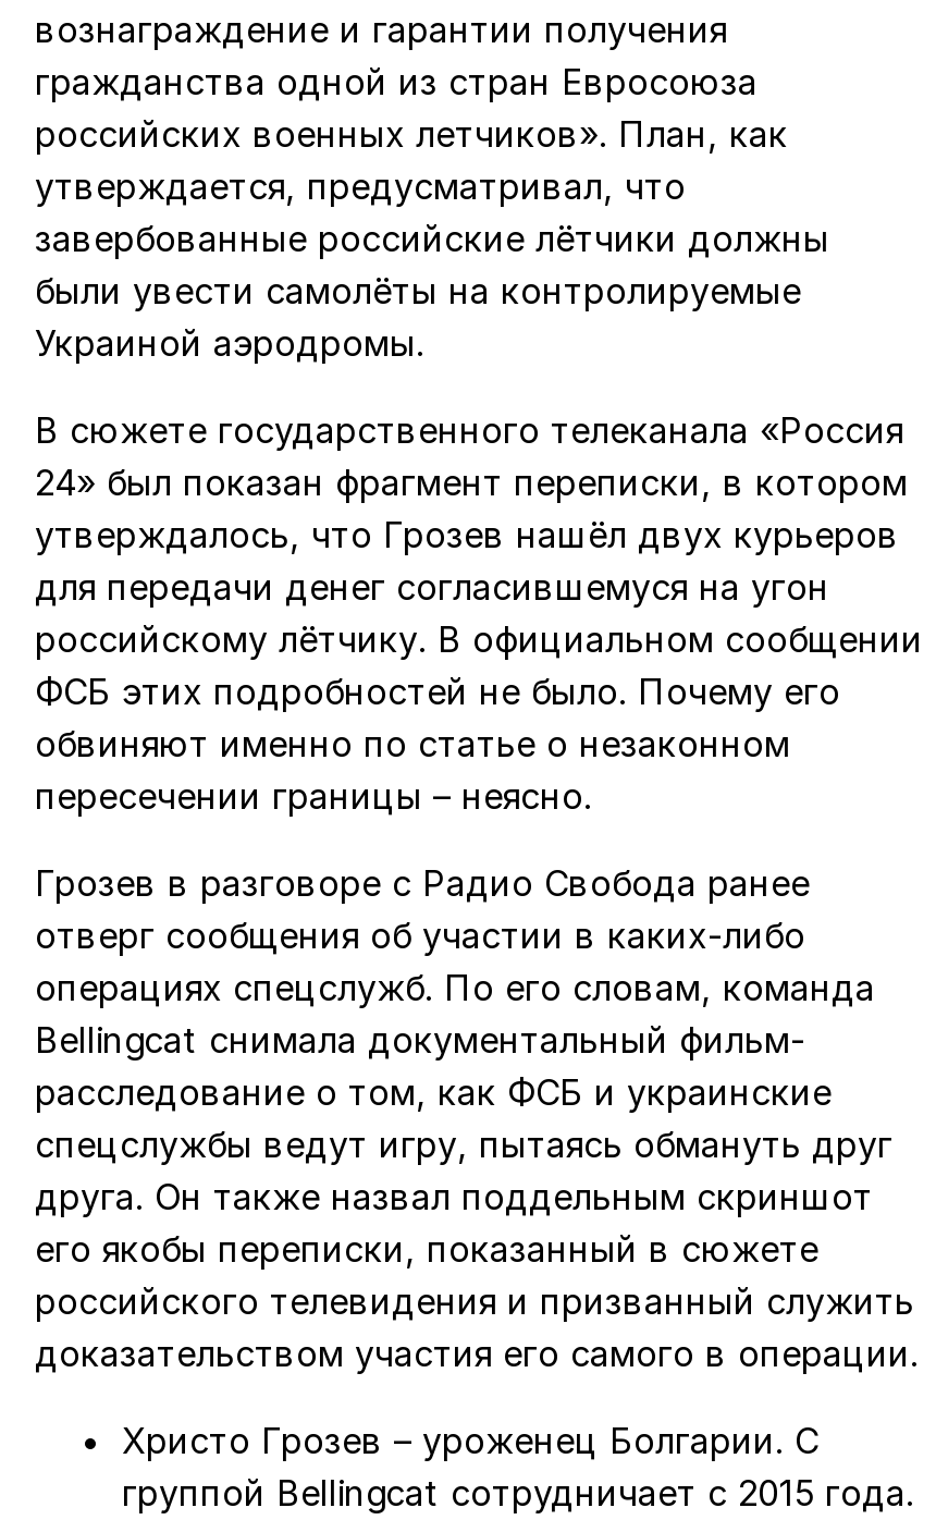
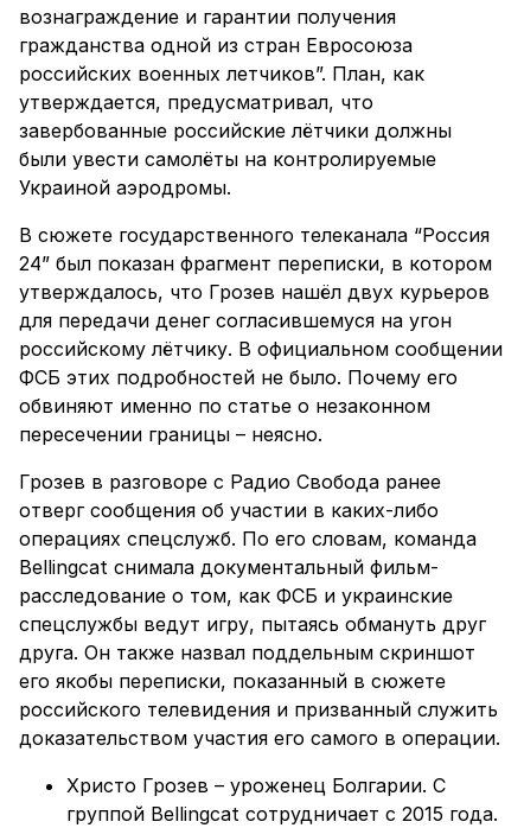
[35,112,788,156] российских военных летчиков». План, как -> [19,61,424,85] российских военных летчиков”. План, как
[35,409,903,452] В сюжете государственного телеканала «Россия -> [19,223,490,246] В сюжете государственного телеканала “Россия
[35,461,908,504] 24» был показан фрагмент переписки, в котором -> [19,251,492,275] 24” был показан фрагмент переписки, в котором

